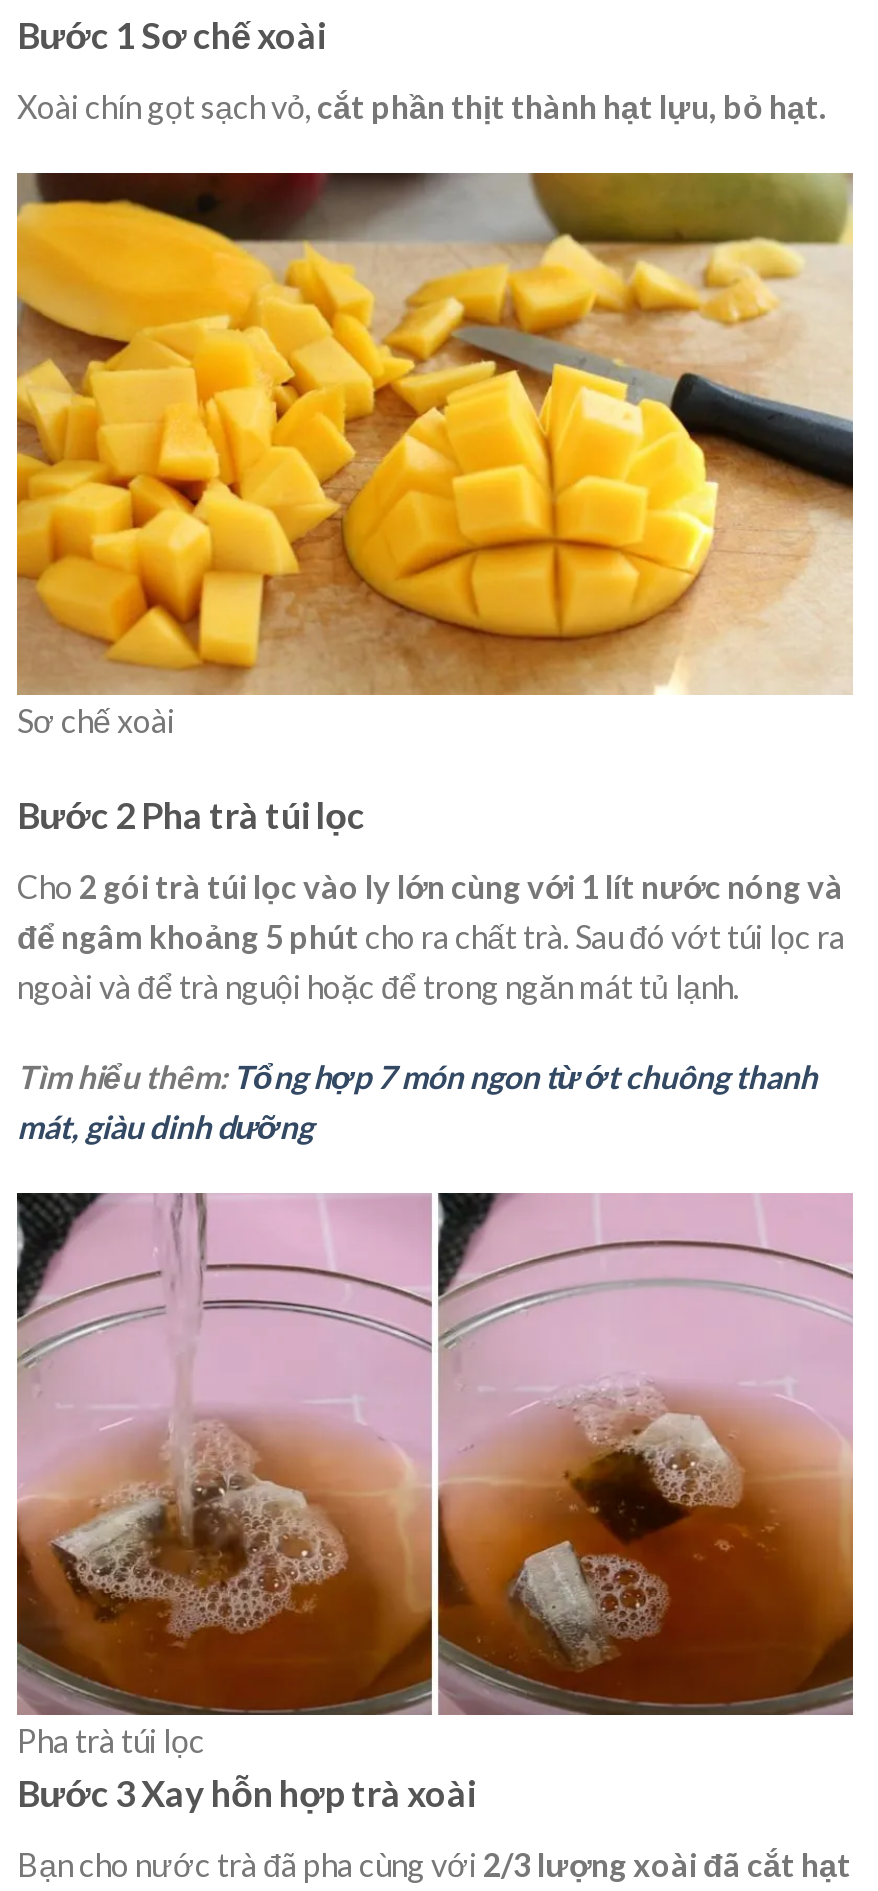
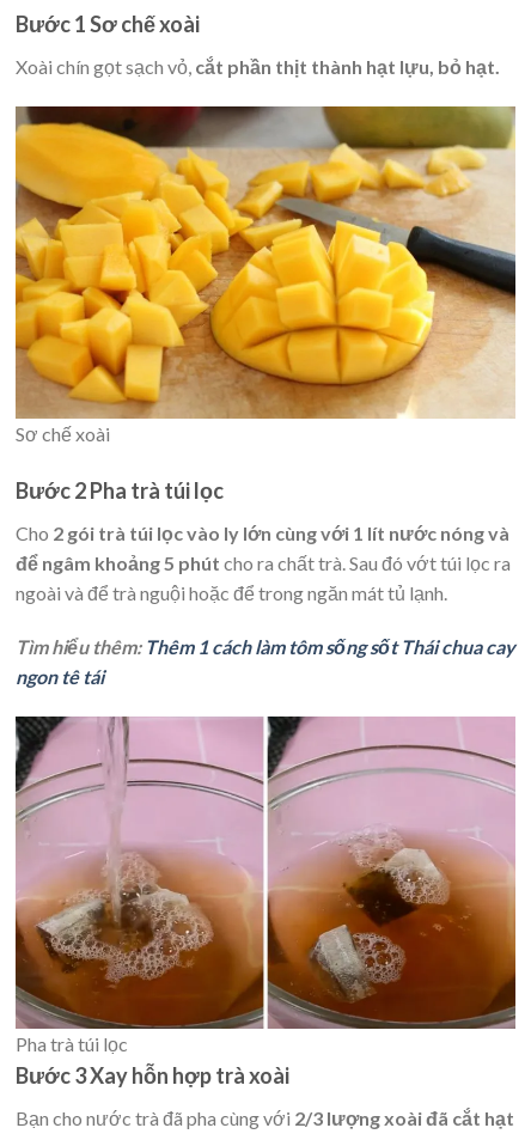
[17,1058,817,1146] Tìm hiểu thêm: Tổng hợp 7 món ngon từ ớt chuông thanh | mát, giàu dinh dưỡng -> [16,636,515,688] Tìm hiểu thêm: Thêm 1 cách làm tôm sống sốt Thái chua cay | ngon tê tái

